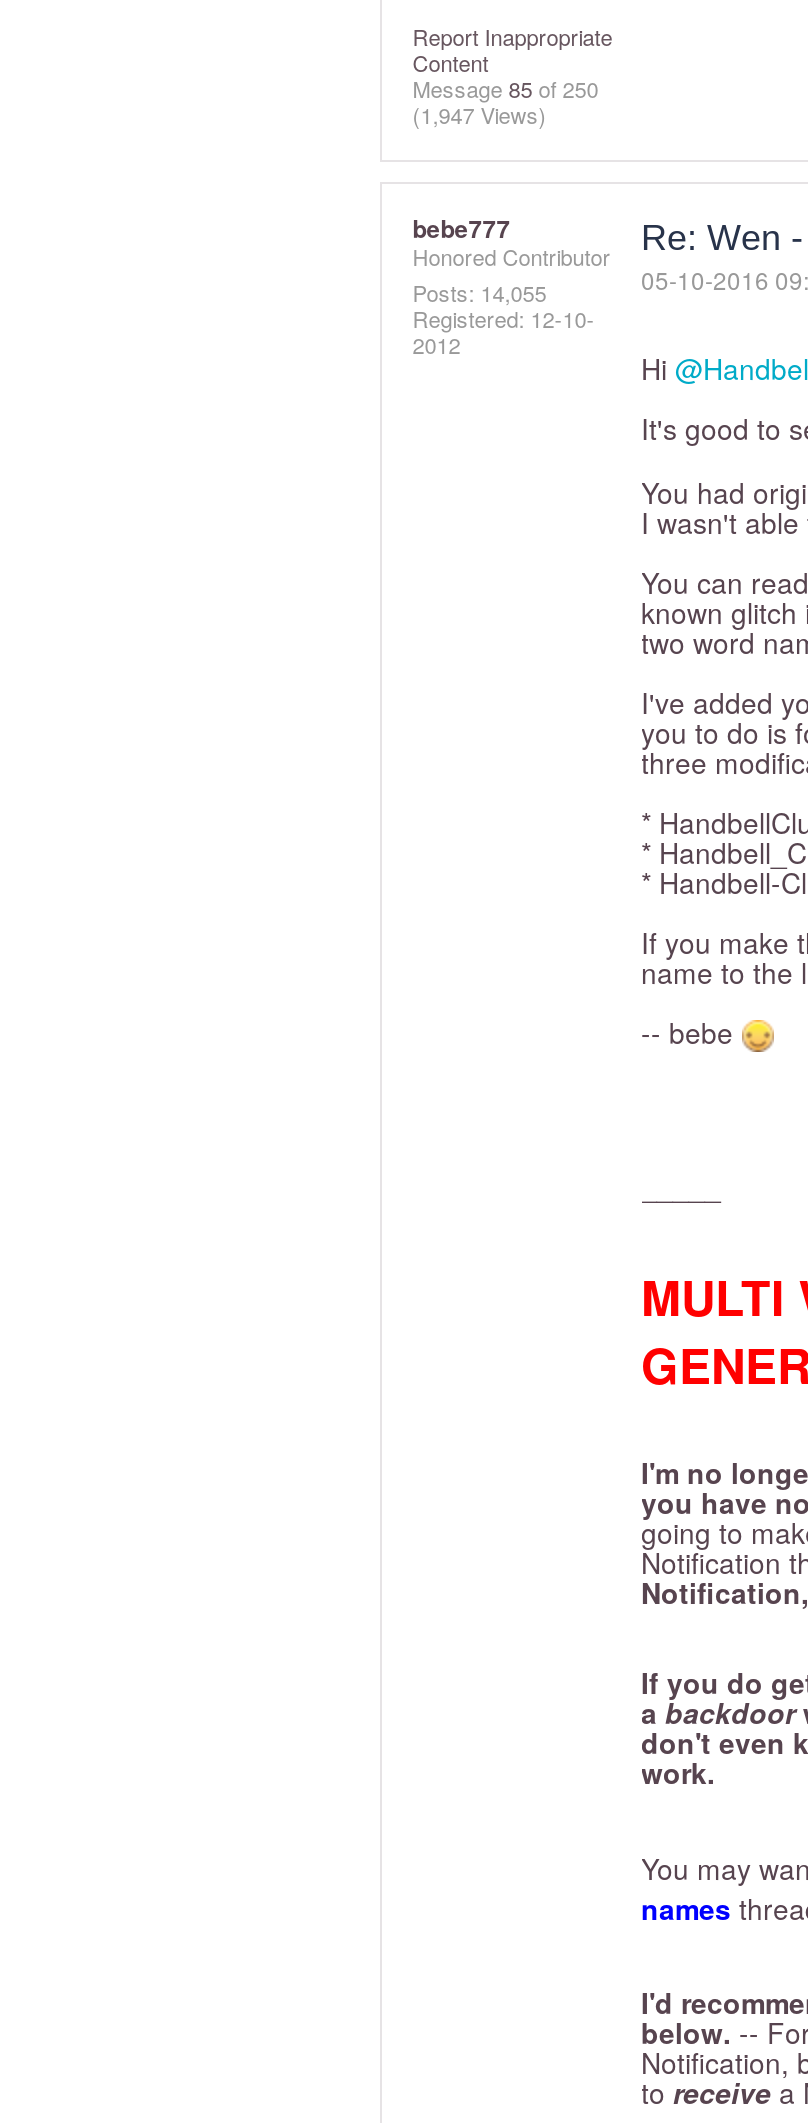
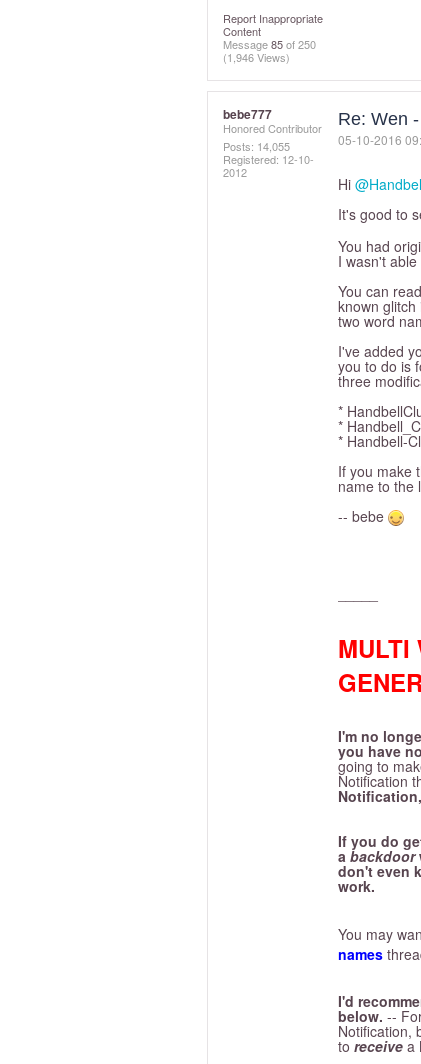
[412,97,546,129] (1,947 Views) -> [223,49,290,65] (1,946 Views)

